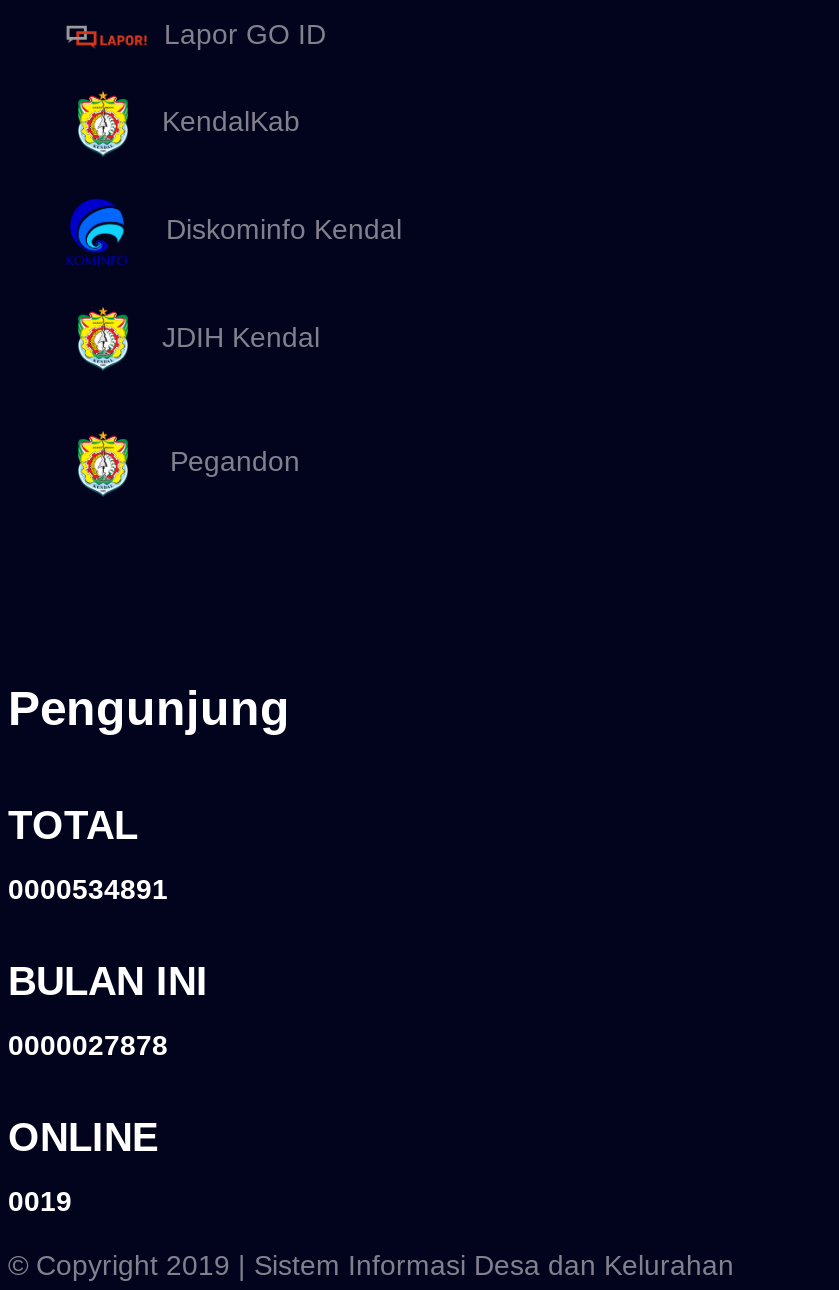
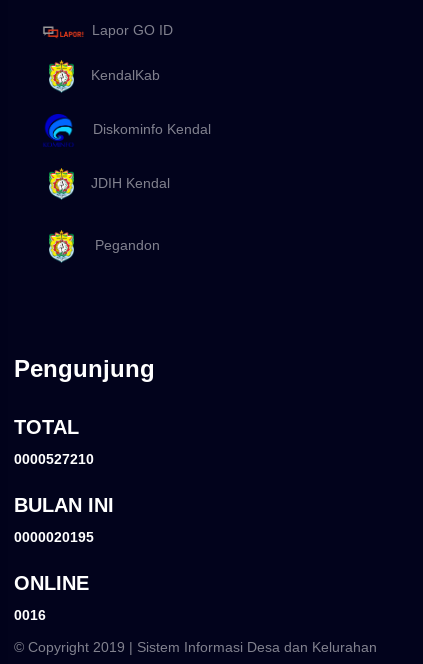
[8,873,168,905] 0000534891 -> [14,451,94,467] 0000527210
[8,1029,168,1061] 0000027878 -> [14,529,94,545] 0000020195
[8,1185,72,1217] 0019 -> [14,607,46,623] 0016

